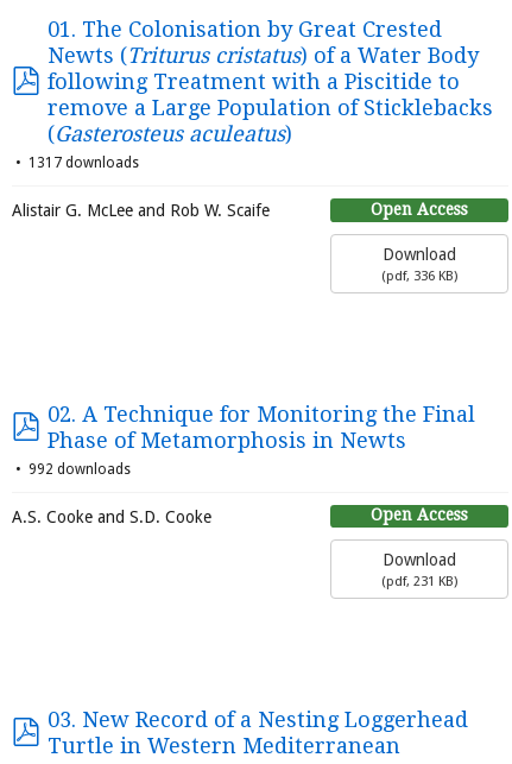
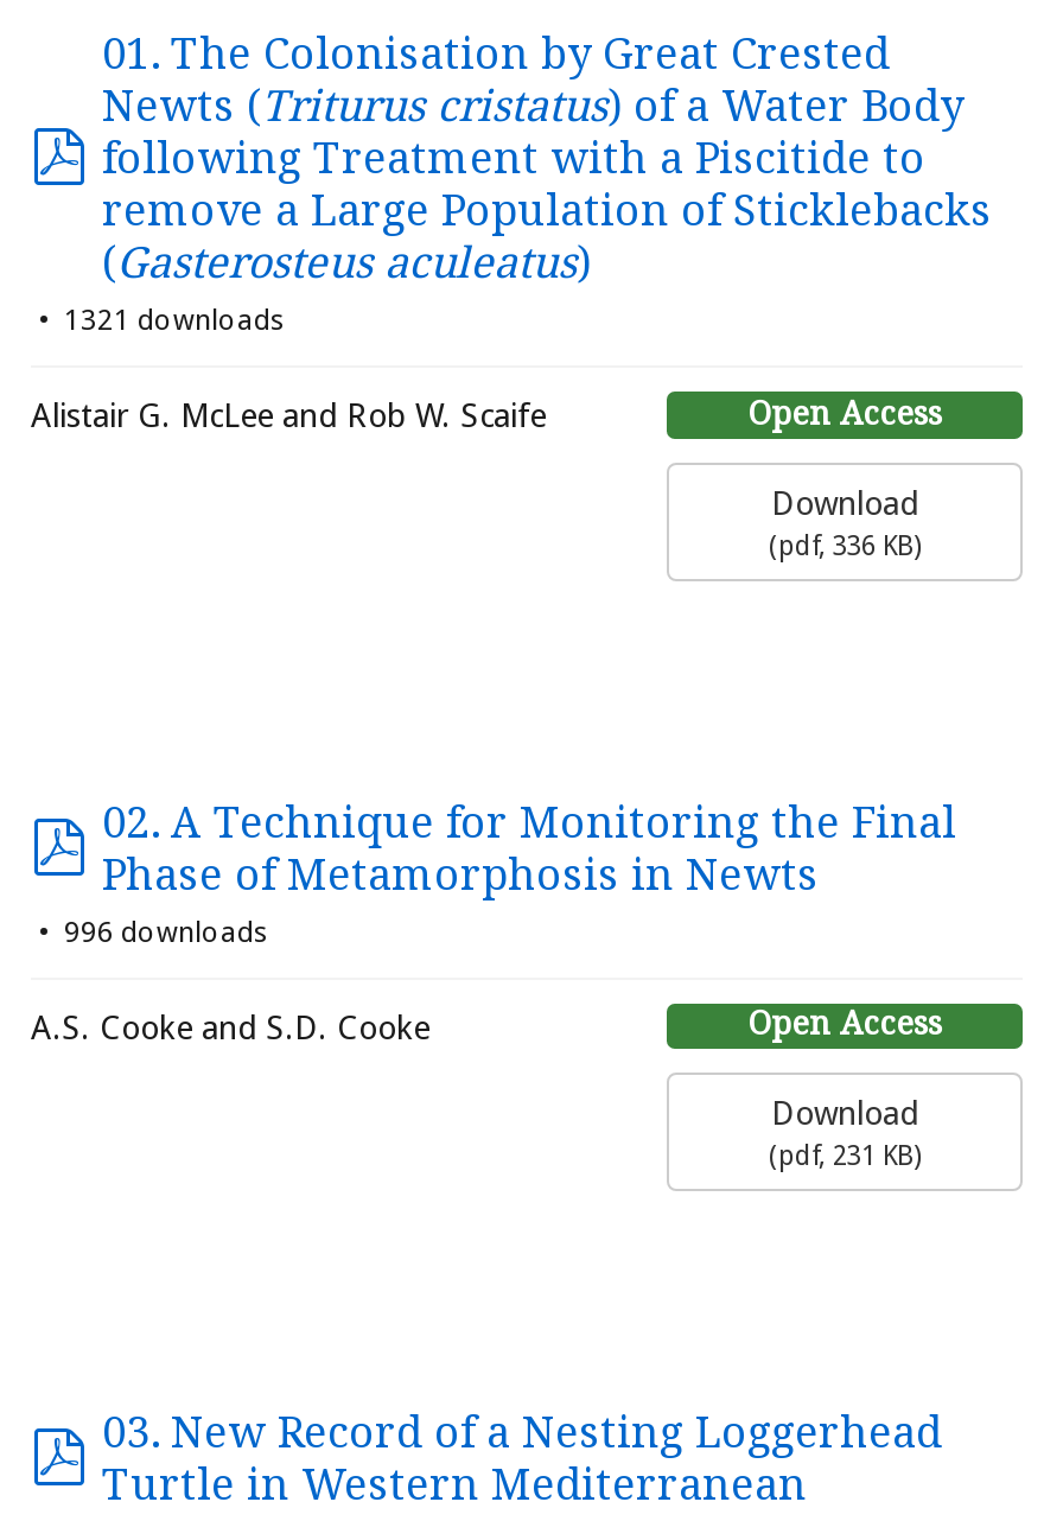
[25,154,139,171] 1317 downloads -> [57,304,285,337] 1321 downloads
[25,461,131,477] 992 downloads -> [57,915,268,948] 996 downloads

